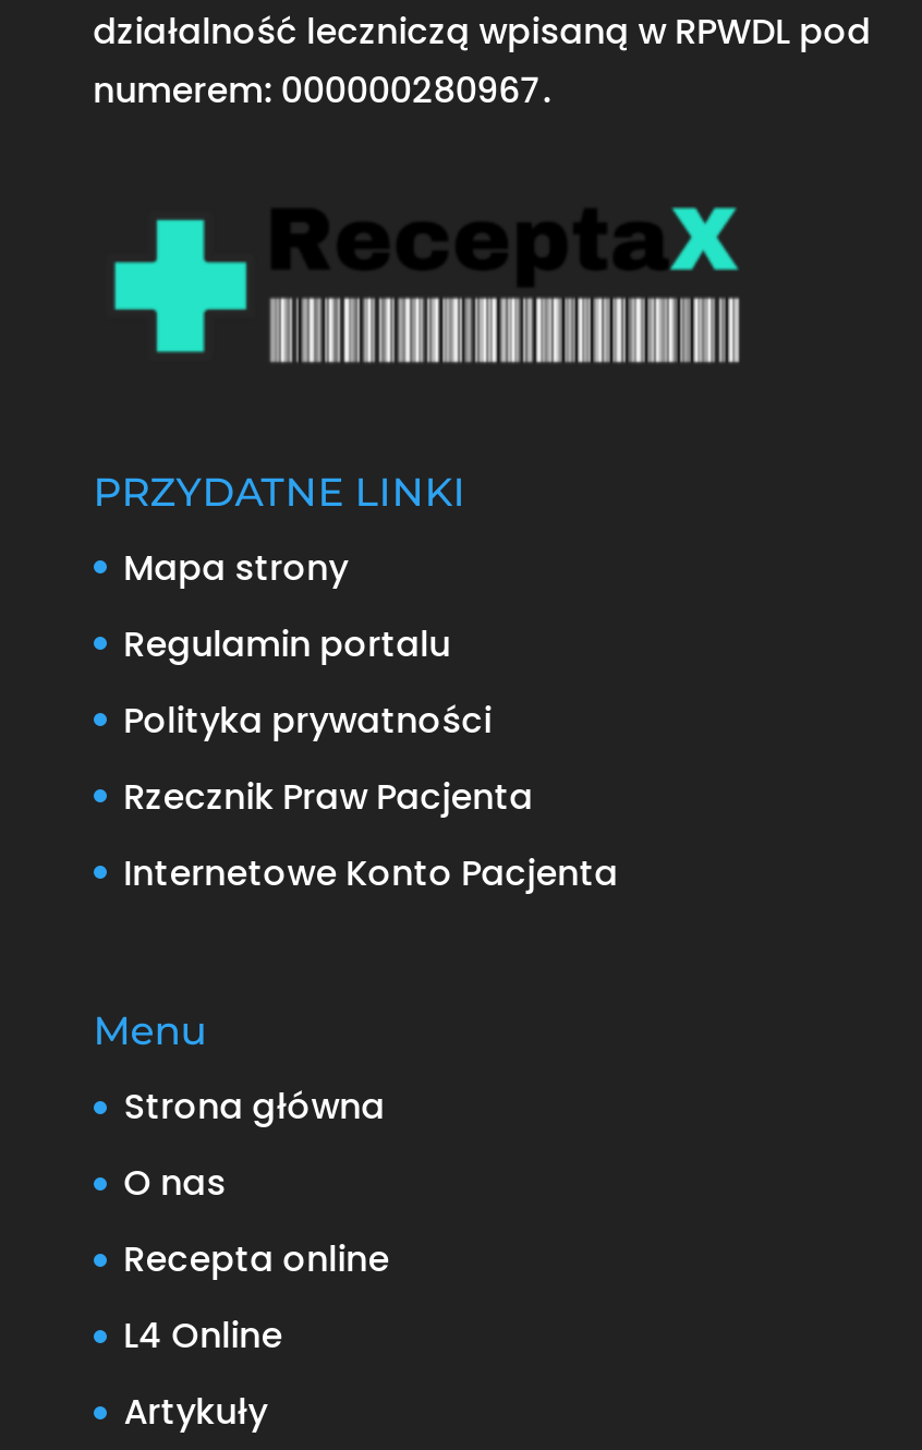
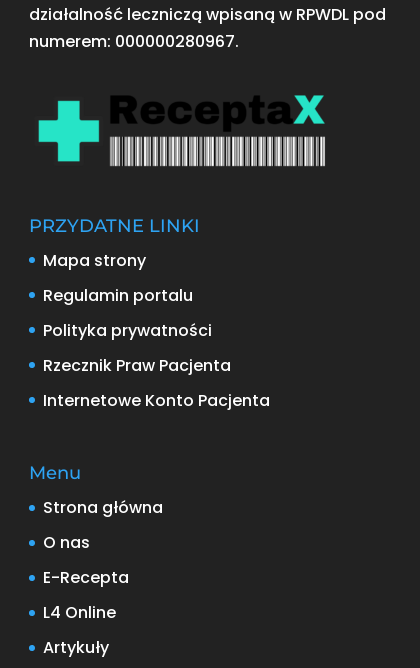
[124,1234,390,1284] Recepta online -> [43,566,129,589] E-Recepta

